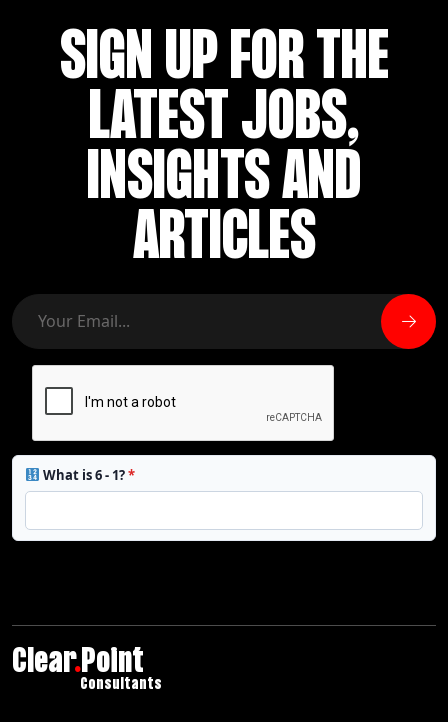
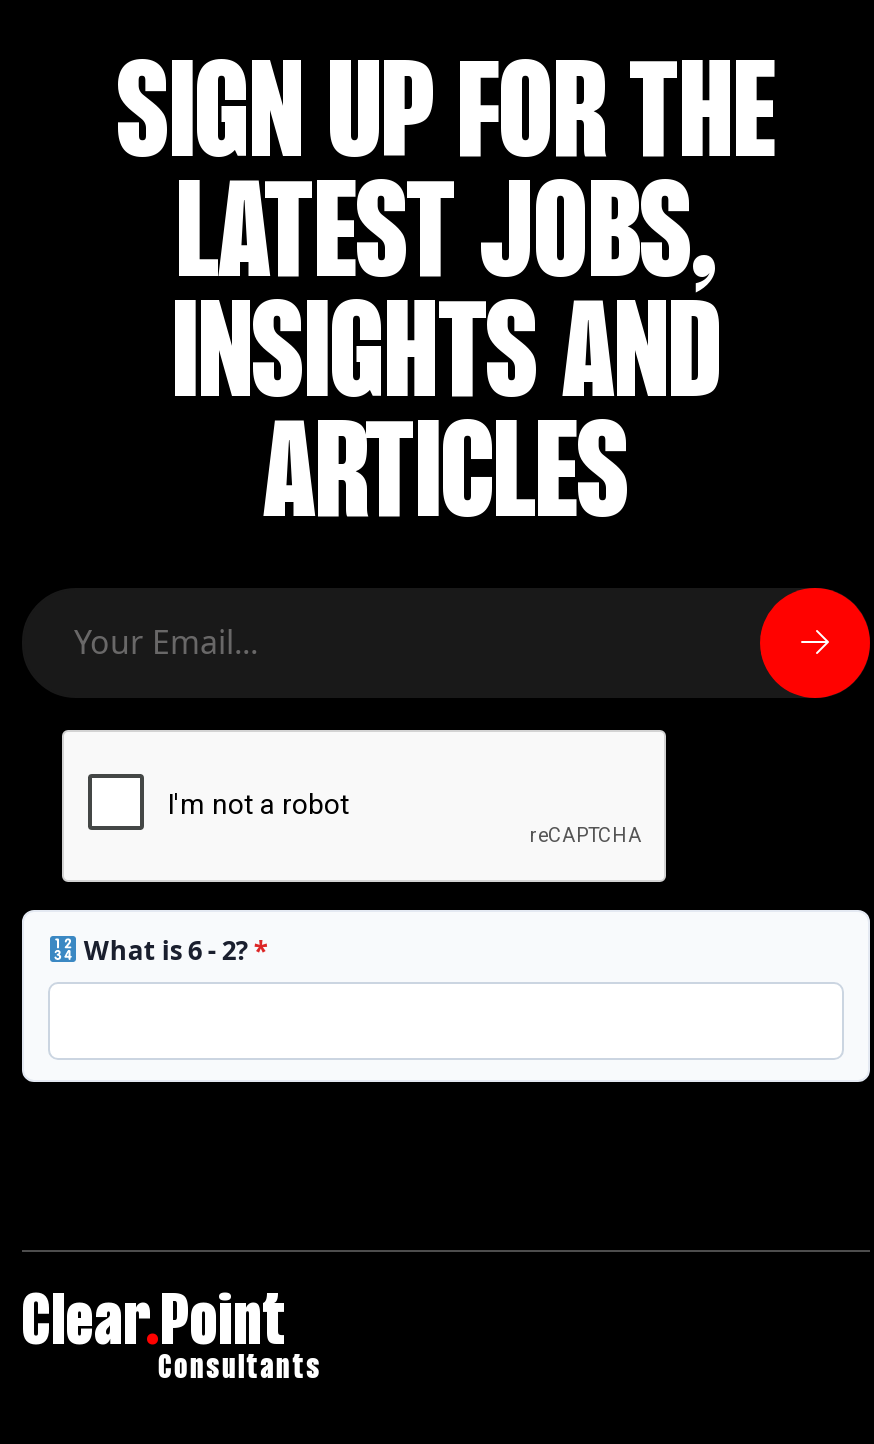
[40,466,135,484] What is 6 - 1? * -> [78,931,268,967] What is 6 - 2? *

